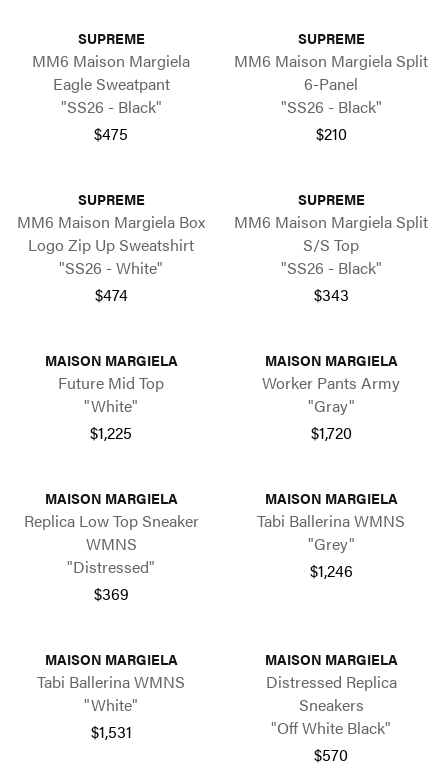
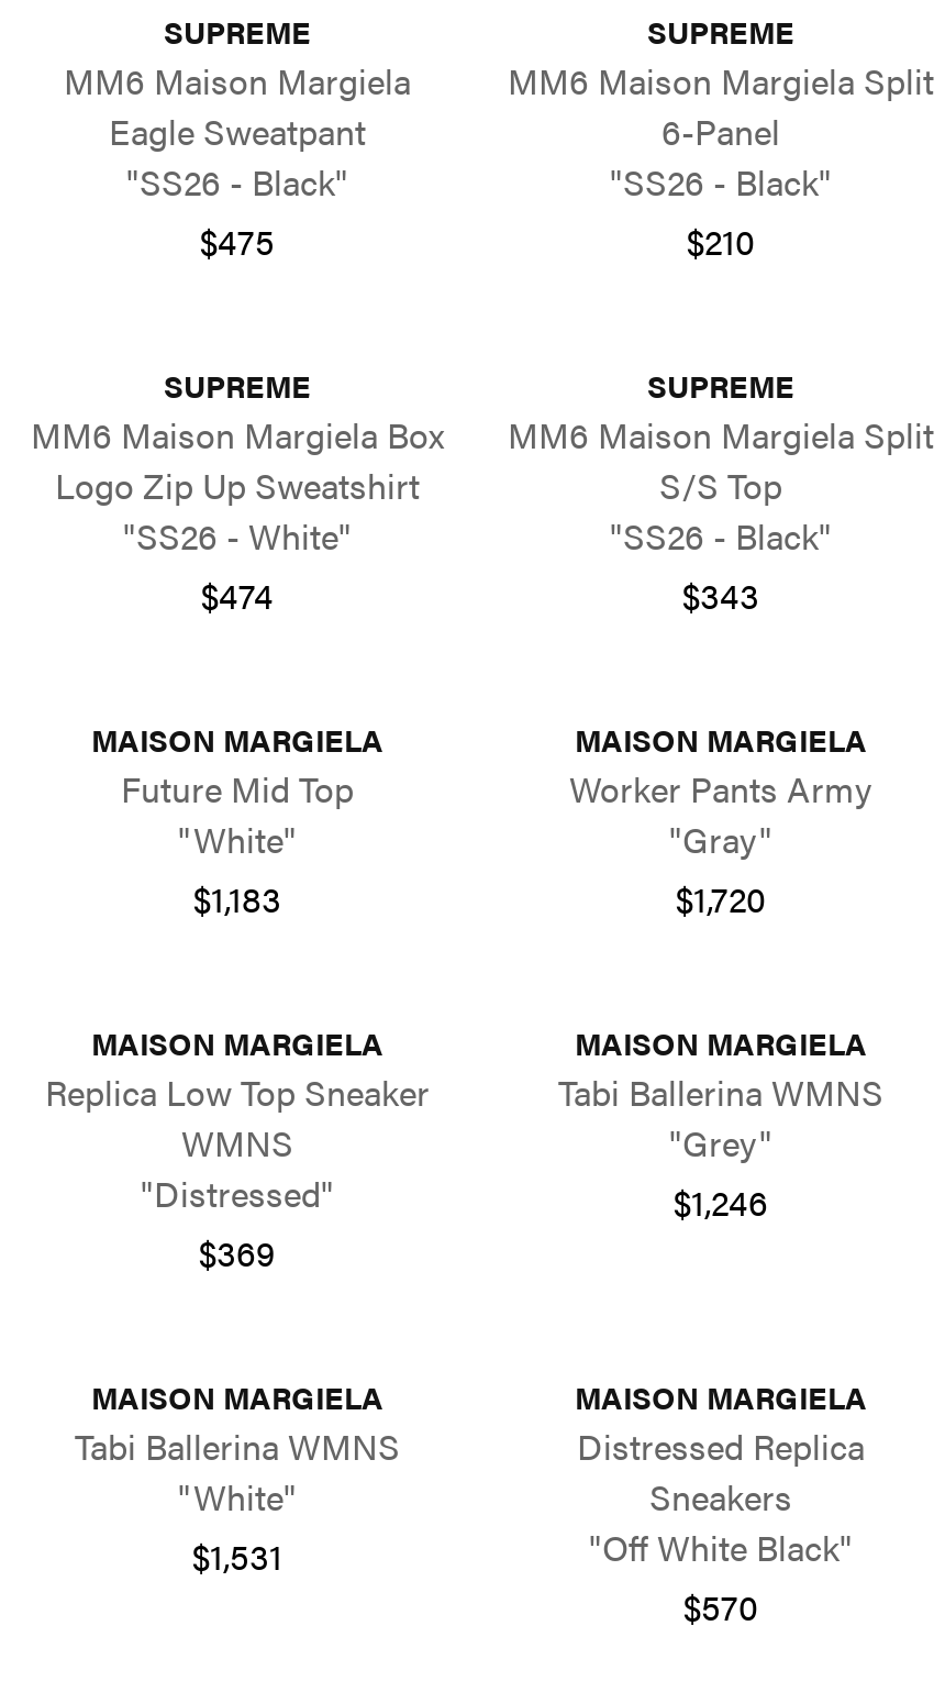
[90,421,132,444] $1,225 -> [193,873,281,924] $1,183

